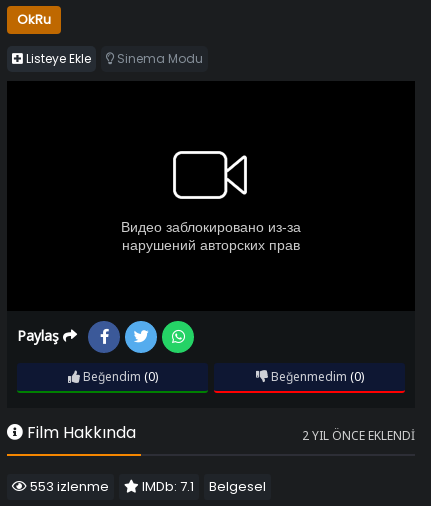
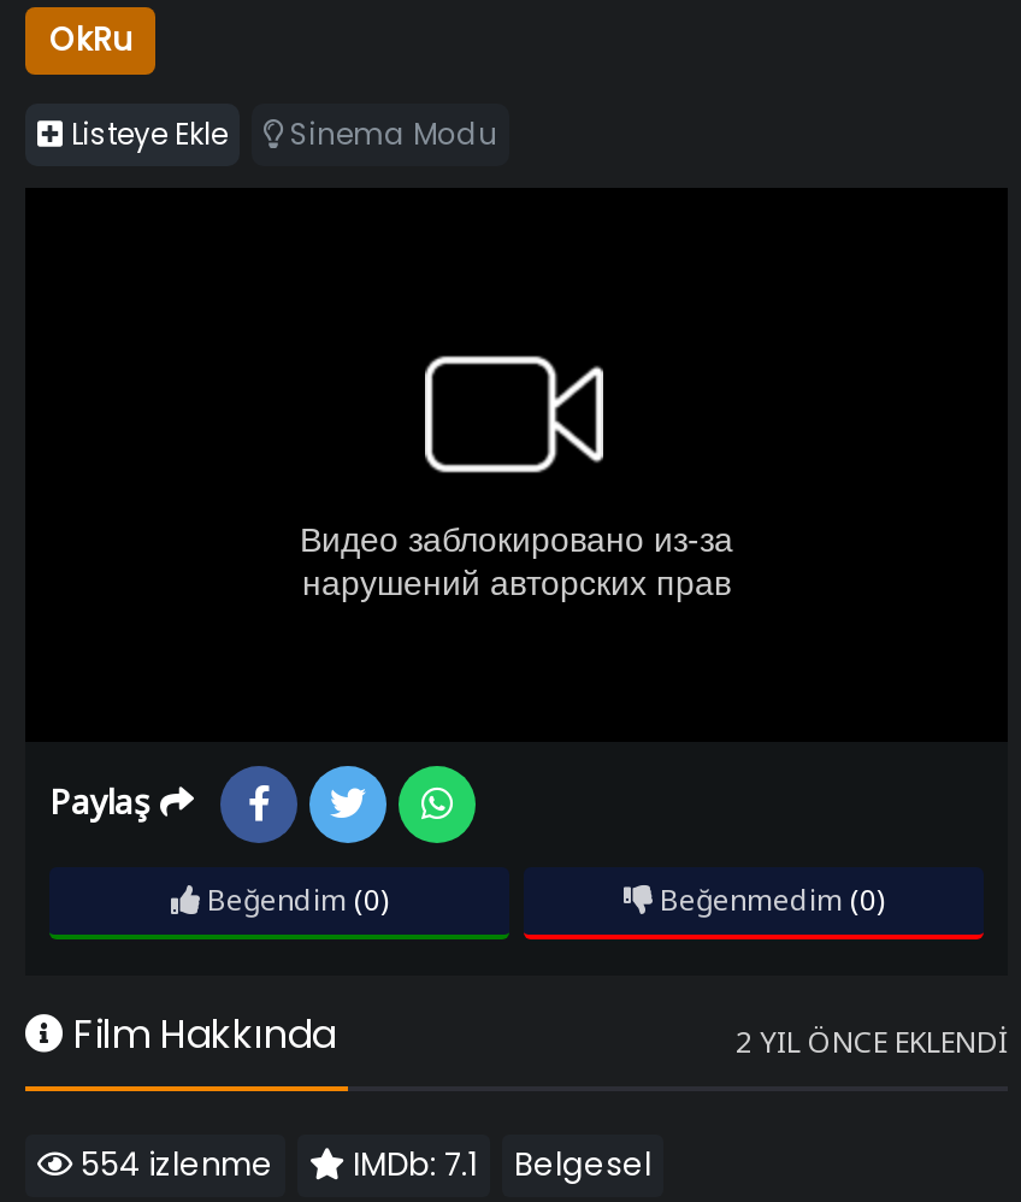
[27,476,266,495] 553 izlenme IMDb: 7.1 Belgesel -> [73,1141,651,1186] 554 izlenme IMDb: 7.1 Belgesel

